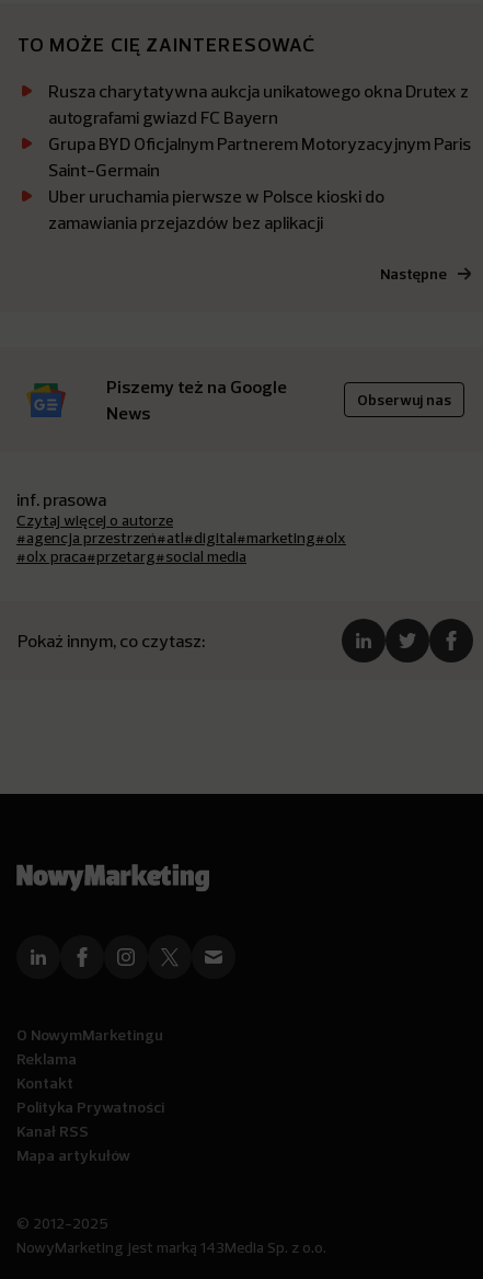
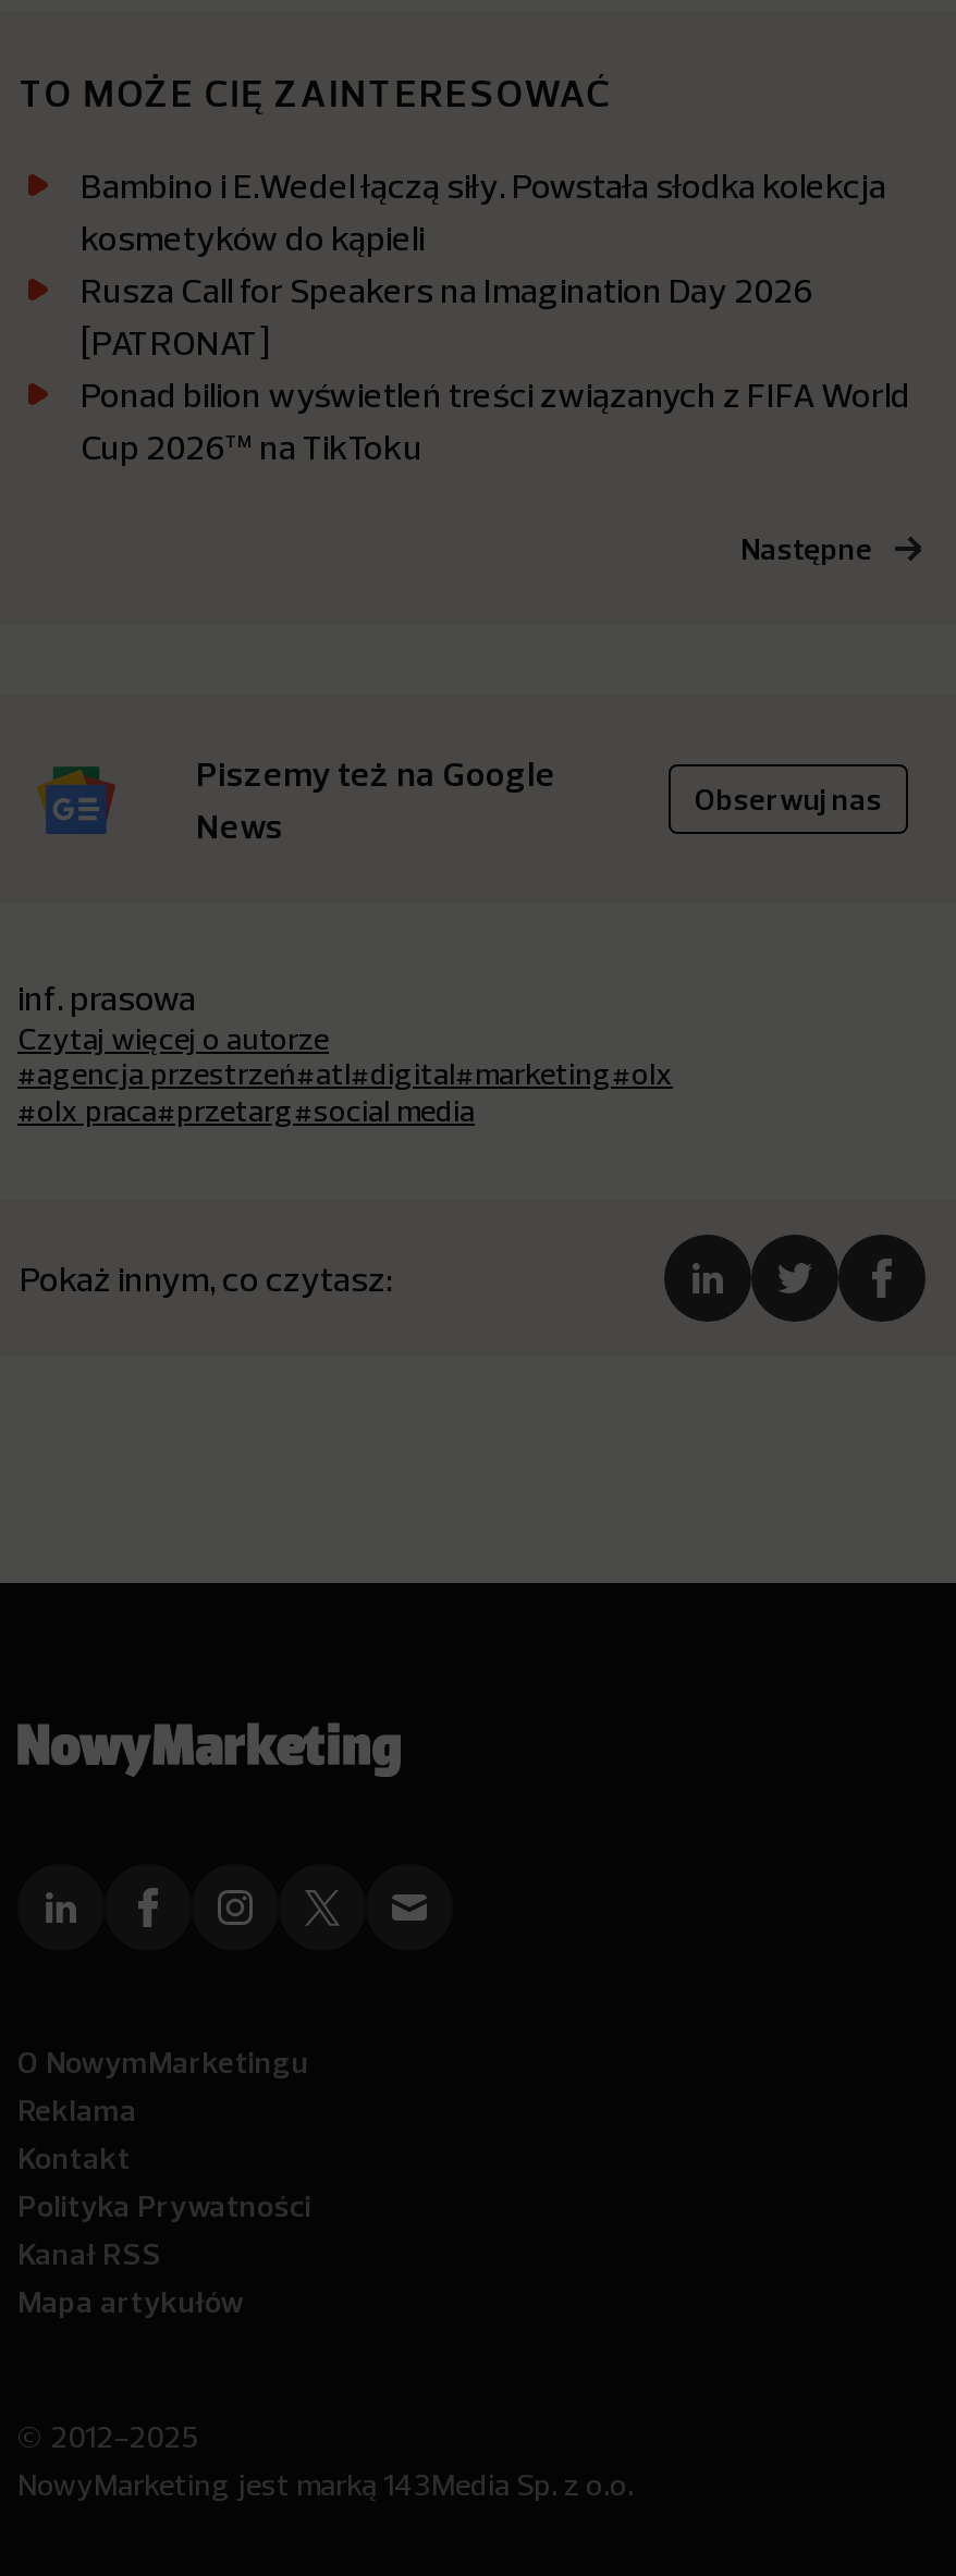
[48,80,471,234] Rusza charytatywna aukcja unikatowego okna Drutex z | autografami gwiazd FC Bayern | Grupa BYD Oficjalnym Partnerem Motoryzacyjnym Paris | Saint-Germain | Uber uruchamia pierwsze w Polsce kioski do | zamawiania przejazdów bez aplikacji -> [81,164,910,469] Bambino i E.Wedel łączą siły. Powstała słodka kolekcja | kosmetyków do kąpieli | Rusza Call for Speakers na Imagination Day 2026 | [PATRONAT] | Ponad bilion wyświetleń treści związanych z FIFA World | Cup 2026™ na TikToku

